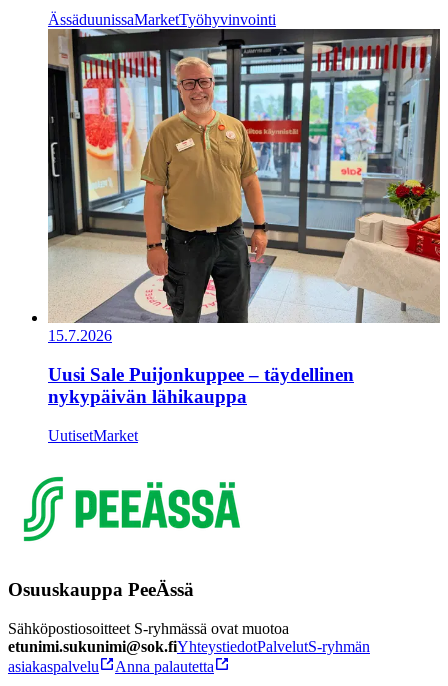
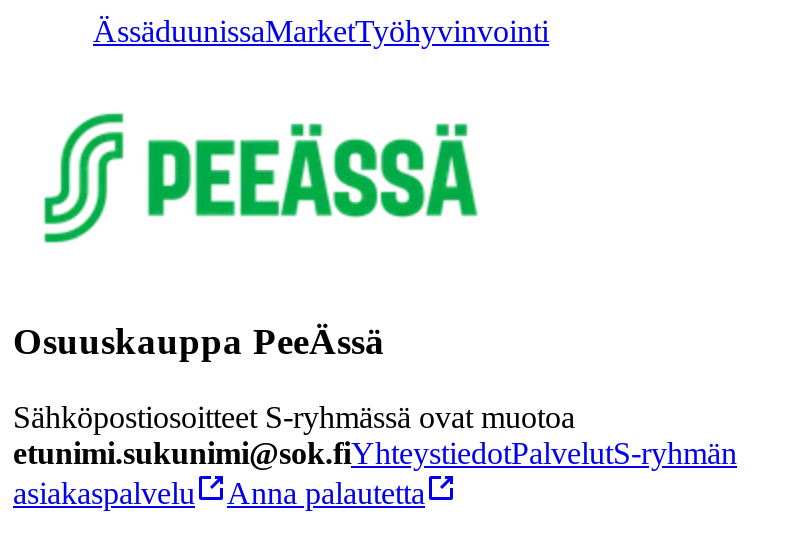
[47,28,441,444] [image] | 15.7.2026 | Uusi Sale Puijonkuppee – täydellinen | nykypäivän lähikauppa | UutisetMarket -> none

